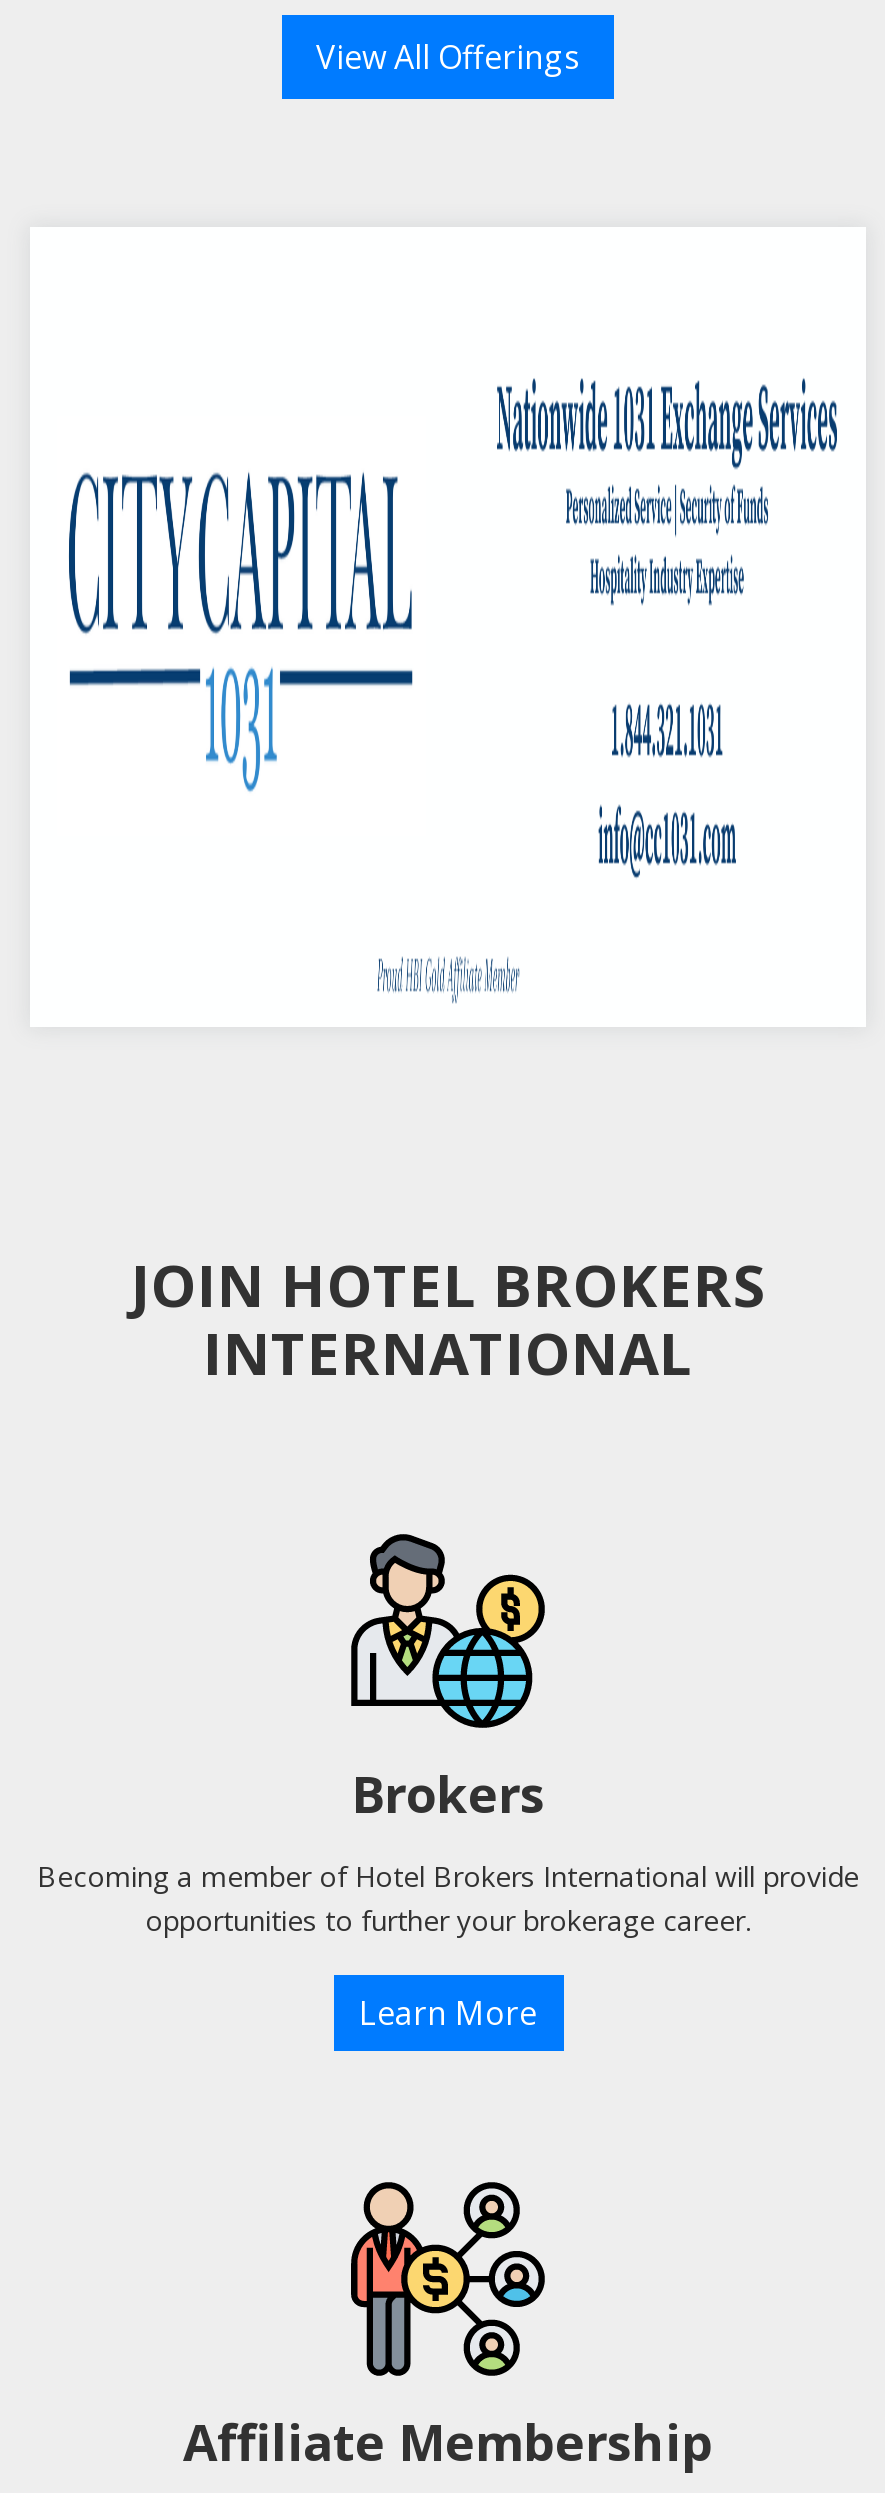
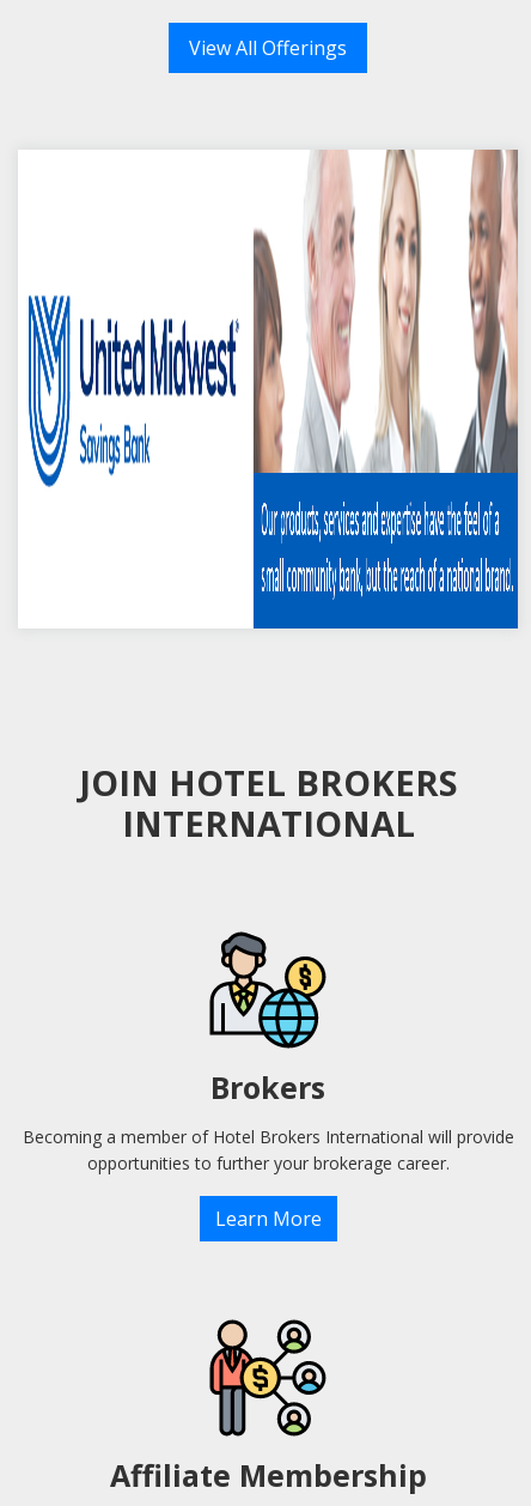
[48,227,866,1027] [image] -> [28,148,519,630] [image]

